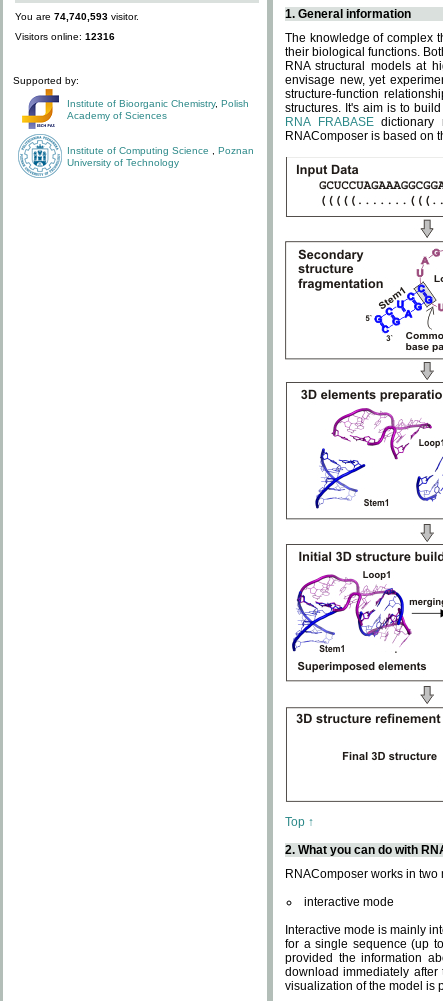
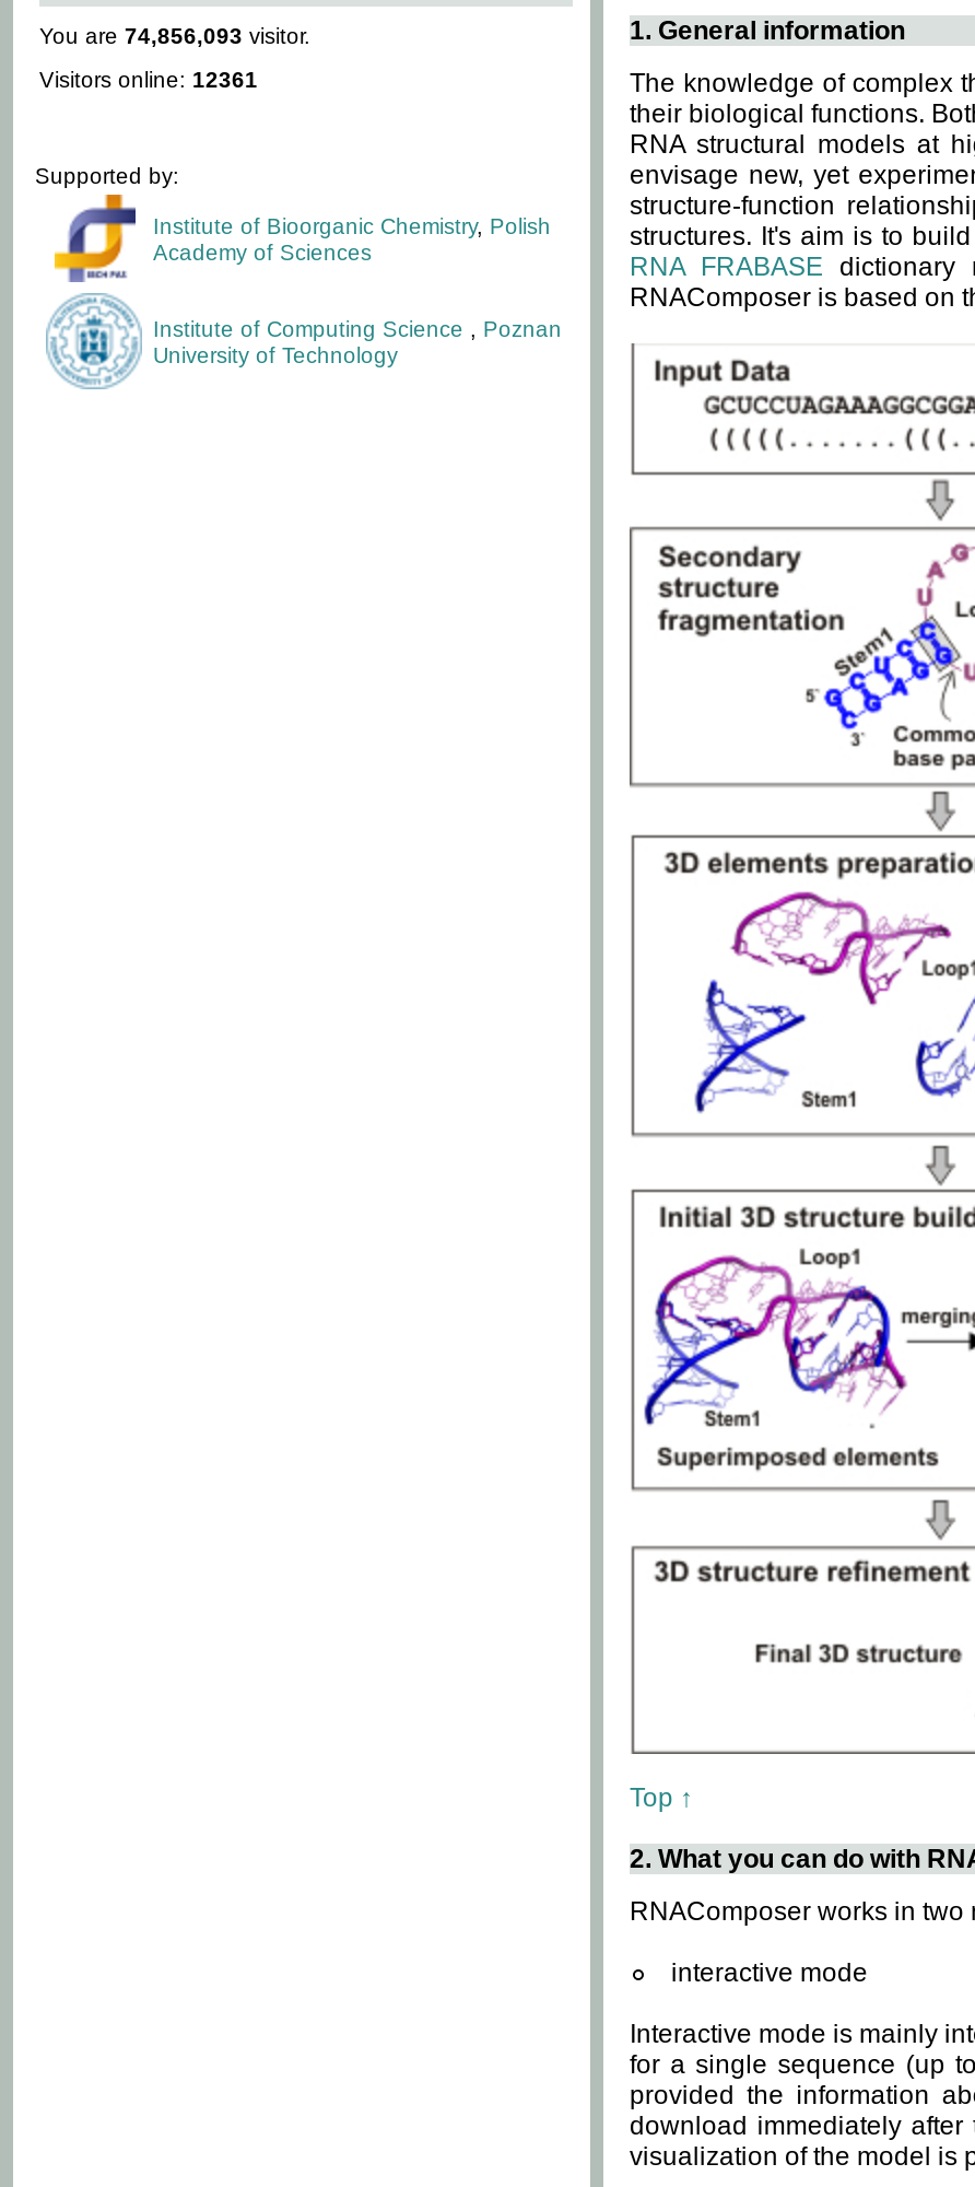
[15,11,139,22] You are 74,740,593 visitor. -> [39,24,310,48] You are 74,856,093 visitor.
[15,31,115,42] Visitors online: 12316 -> [39,68,258,92] Visitors online: 12361

